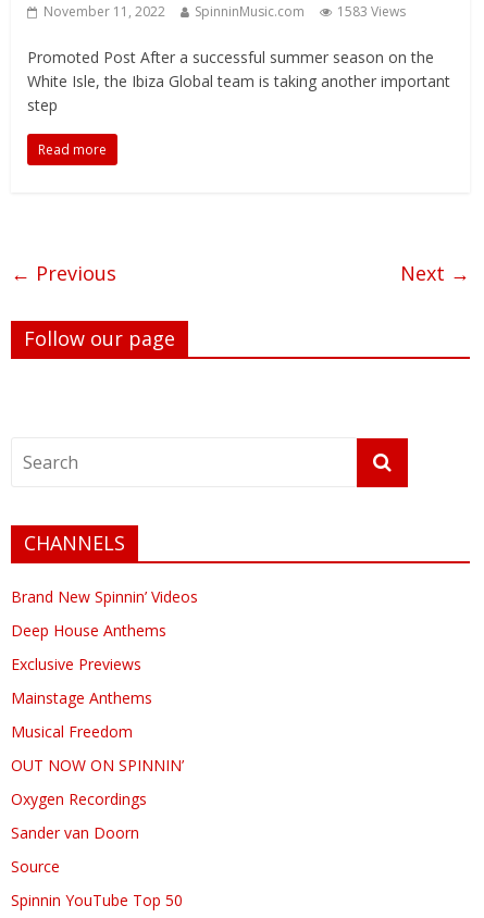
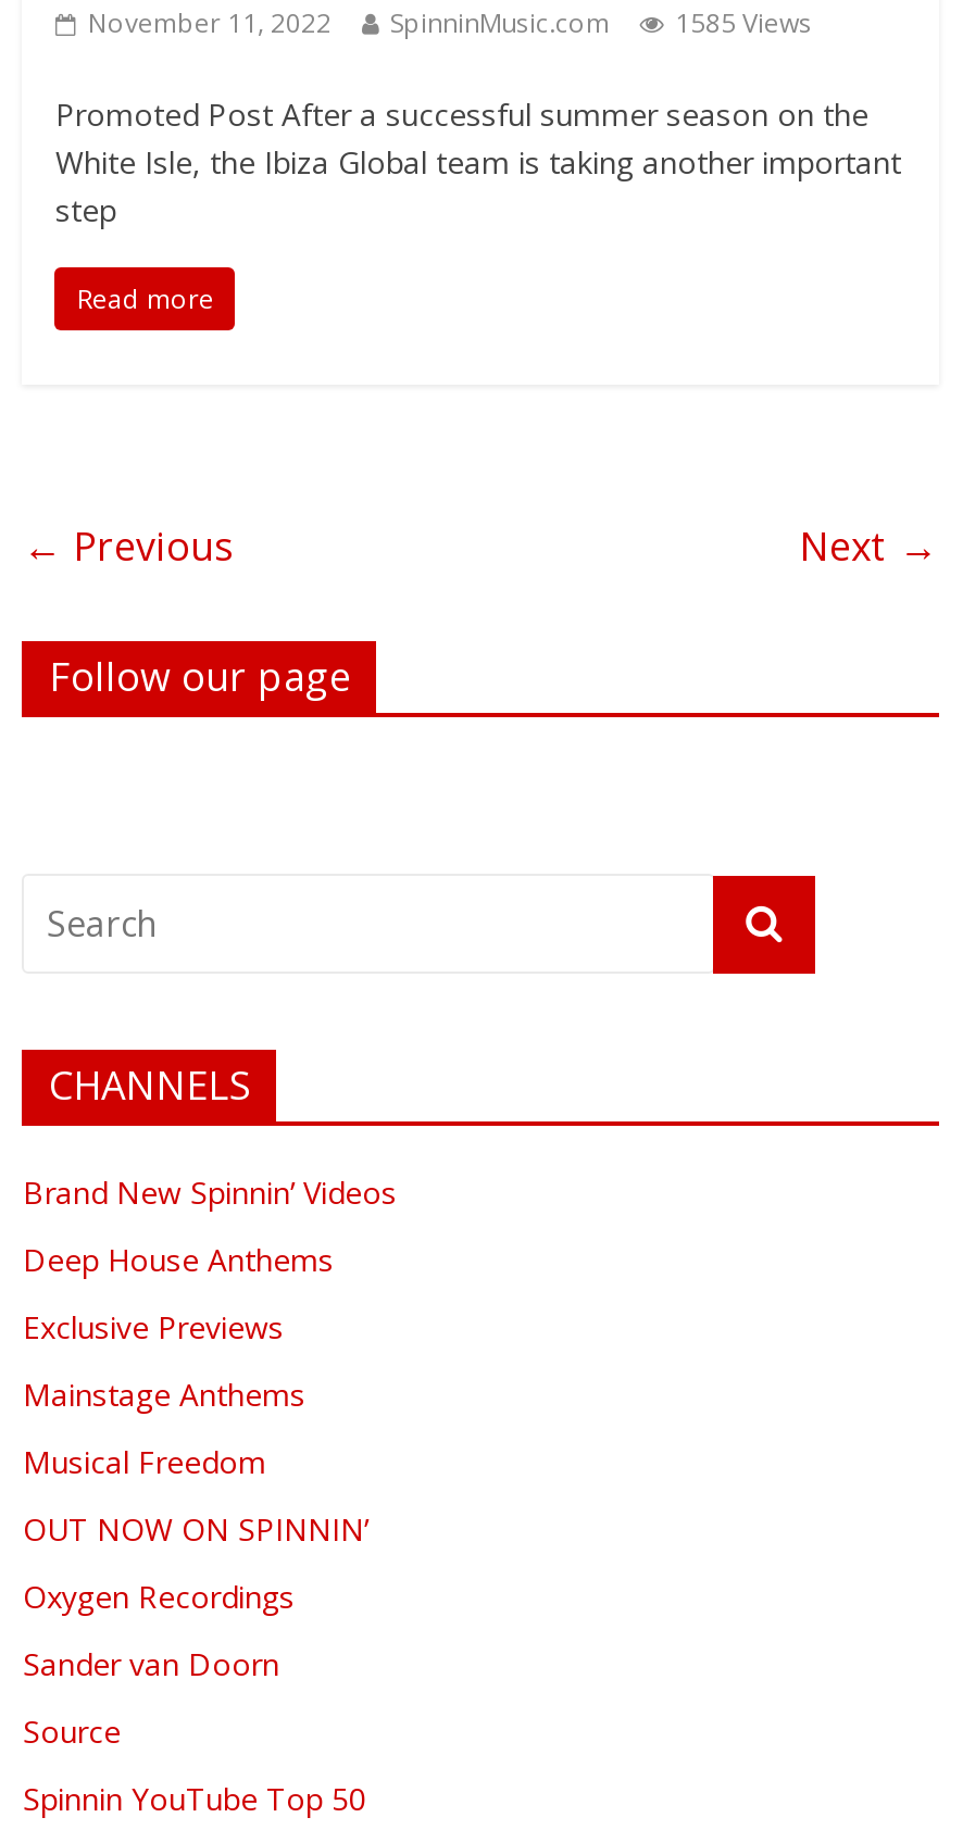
[44,3,406,21] November 11, 2022 SpinninMusic.com 1583 Views -> [88,5,812,42] November 11, 2022 SpinninMusic.com 1585 Views

